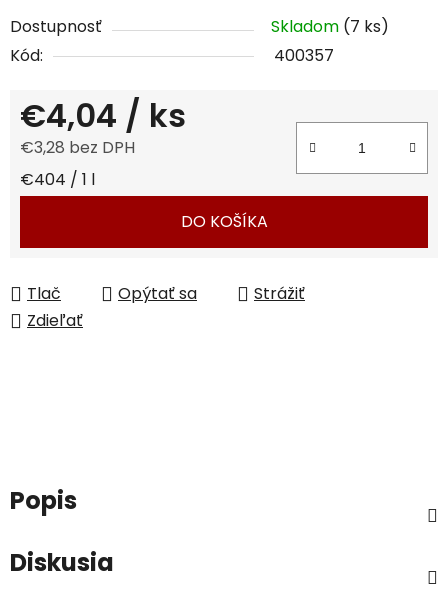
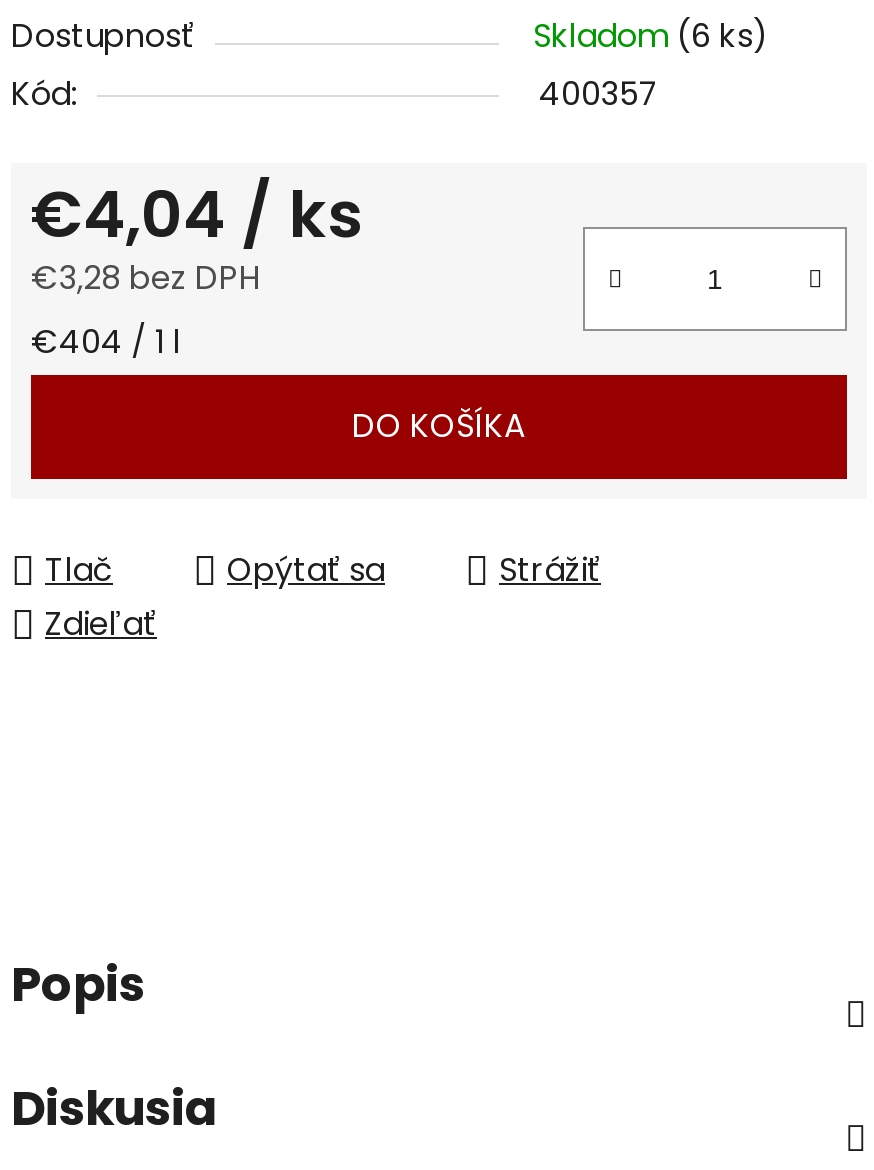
[271,15,389,38] Skladom (7 ks) -> [533,14,769,60] Skladom (6 ks)

